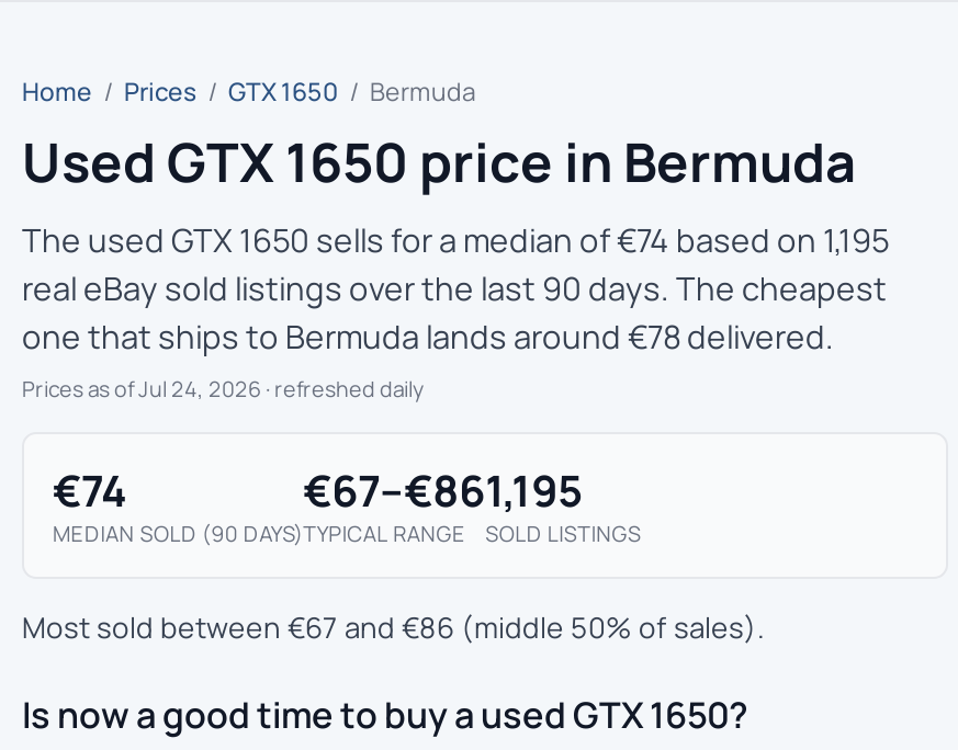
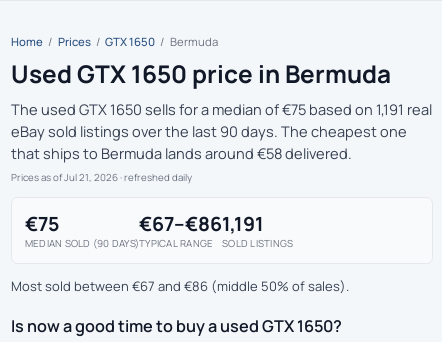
[22,217,889,402] The used GTX 1650 sells for a median of €74 based on 1,195 | real eBay sold listings over the last 90 days. The cheapest | one that ships to Bermuda lands around €78 delivered. | Prices as of Jul 24, 2026 · refreshed daily -> [11,99,432,183] The used GTX 1650 sells for a median of €75 based on 1,191 real | eBay sold listings over the last 90 days. The cheapest one | that ships to Bermuda lands around €58 delivered. | Prices as of Jul 21, 2026 · refreshed daily
[53,459,127,519] €74 -> [25,209,59,236] €75
[303,459,582,519] €67–€86 1,195 -> [139,209,264,236] €67–€86 1,191

